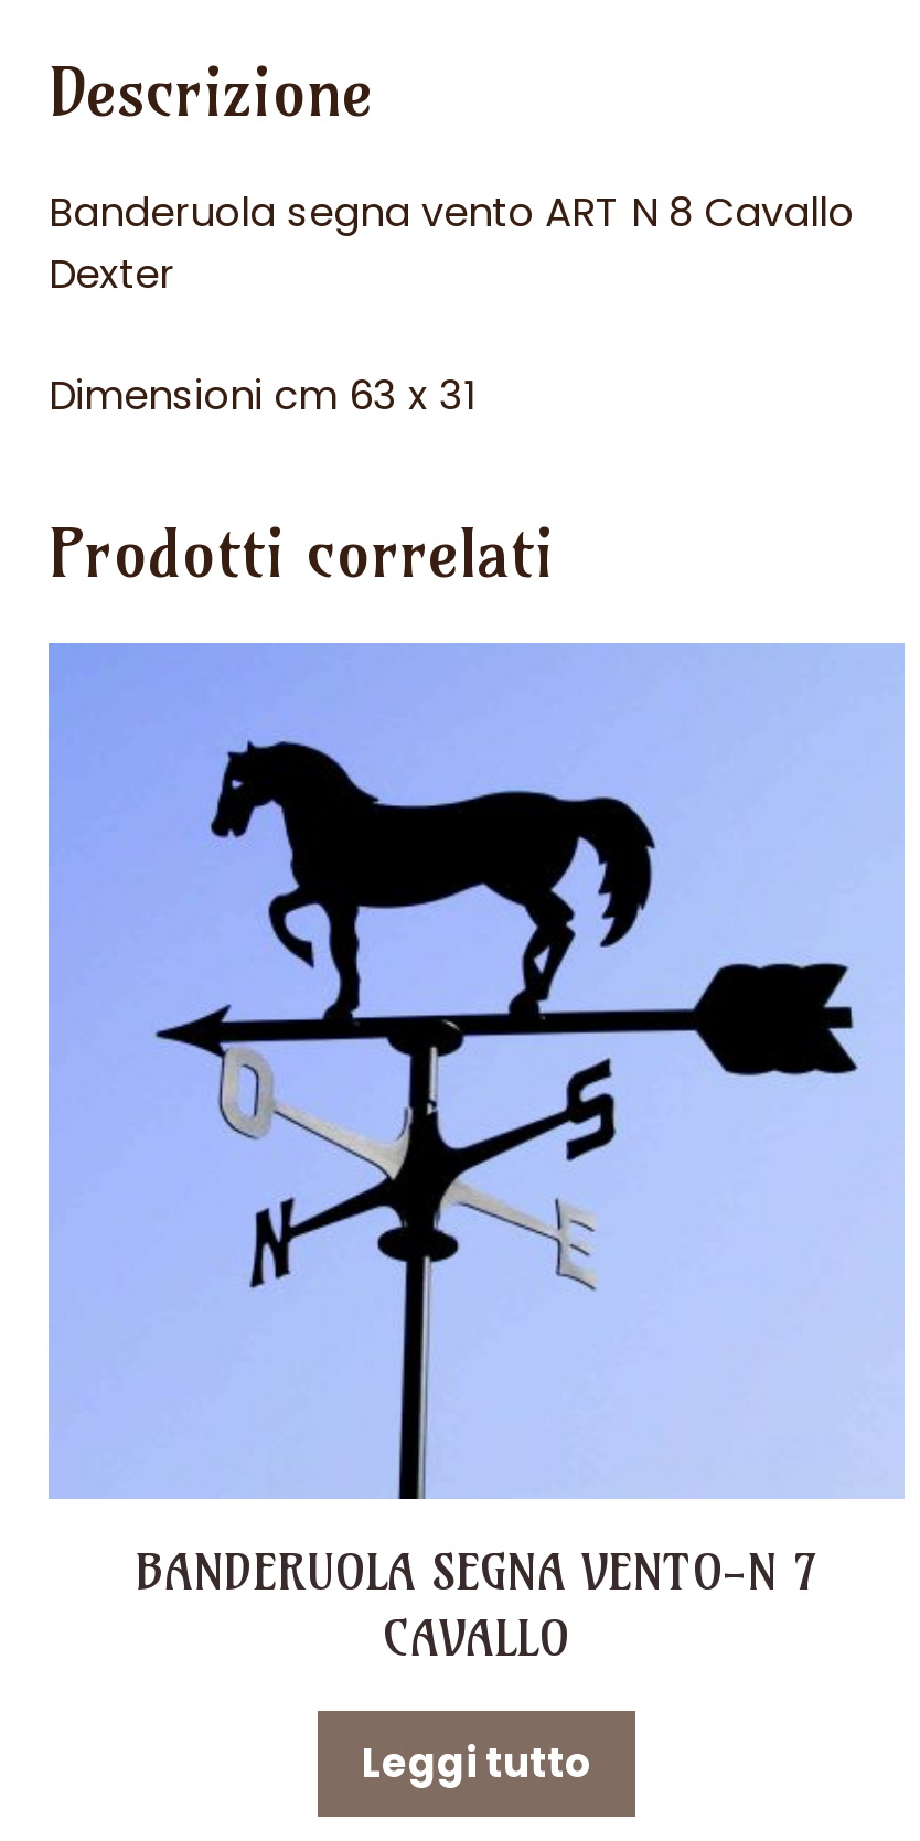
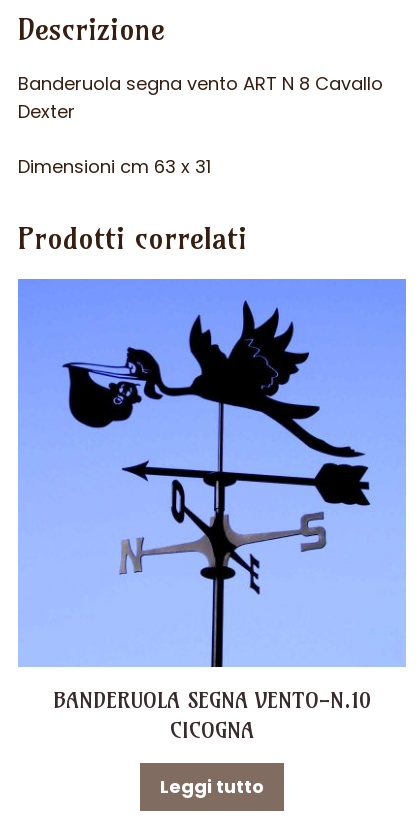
[136,647,900,1669] [image] | BANDERUOLA SEGNA VENTO-N 7 | CAVALLO -> [53,280,405,744] [image] | BANDERUOLA SEGNA VENTO-N.10 | CICOGNA

